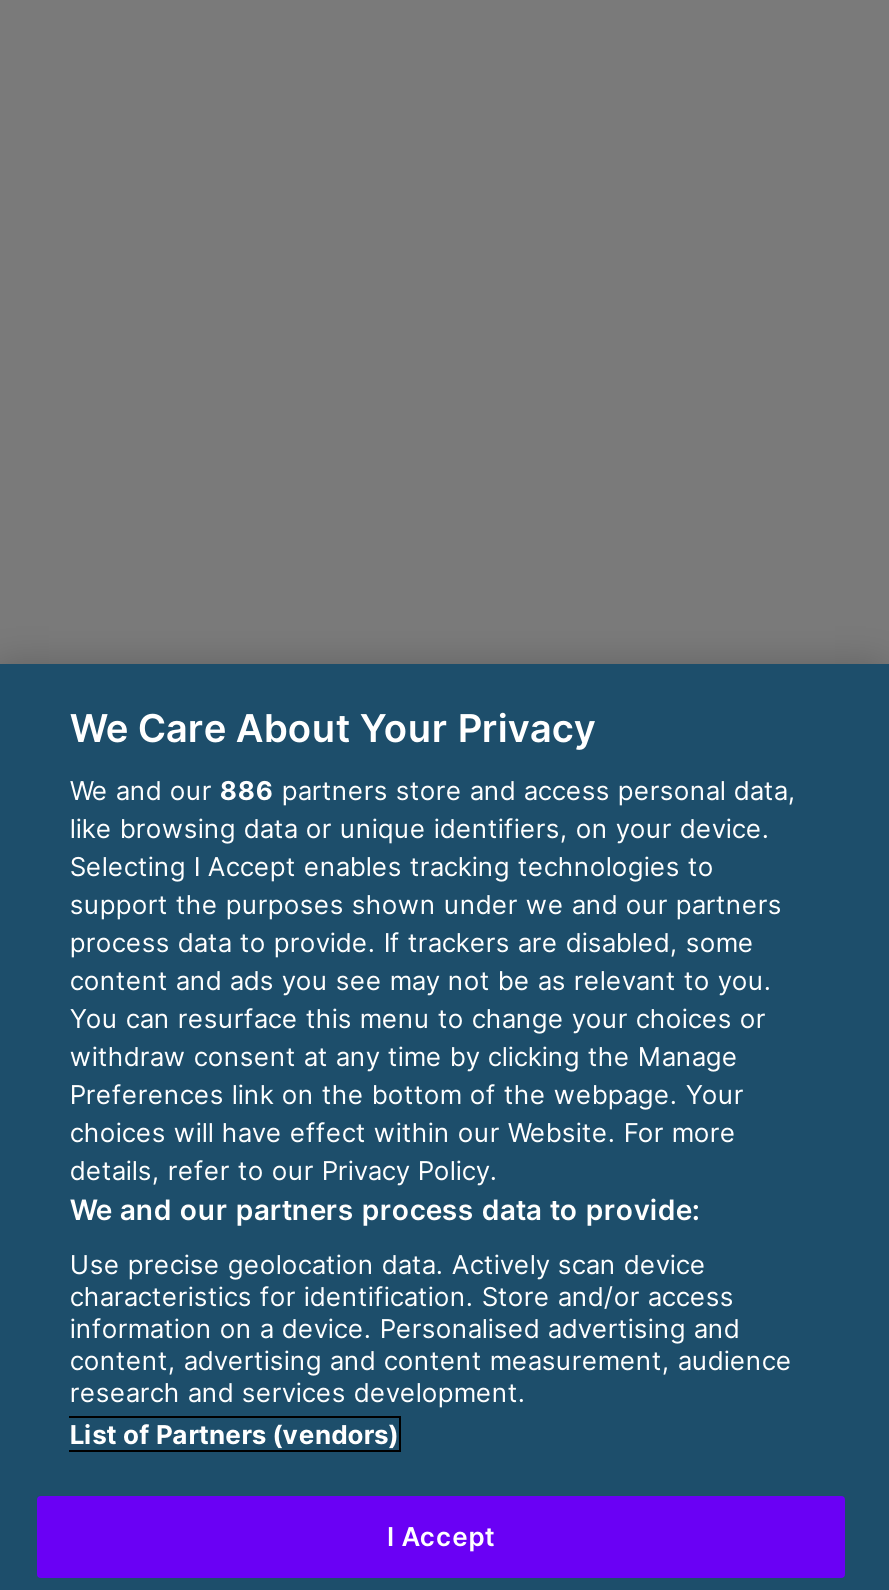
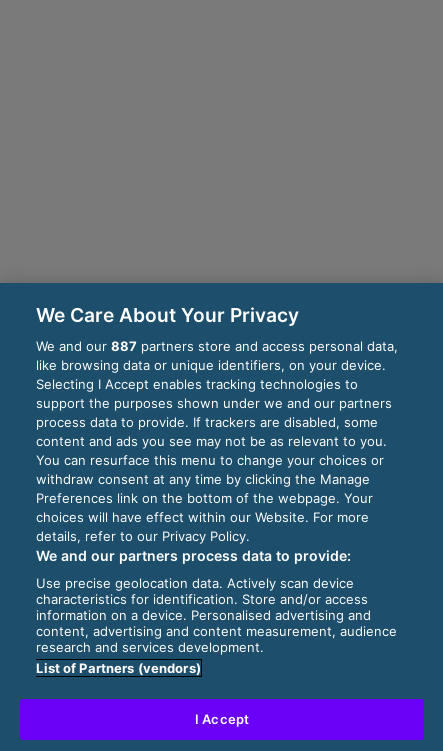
[70,774,796,806] We and our 886 partners store and access personal data, -> [36,338,398,354] We and our 887 partners store and access personal data,

